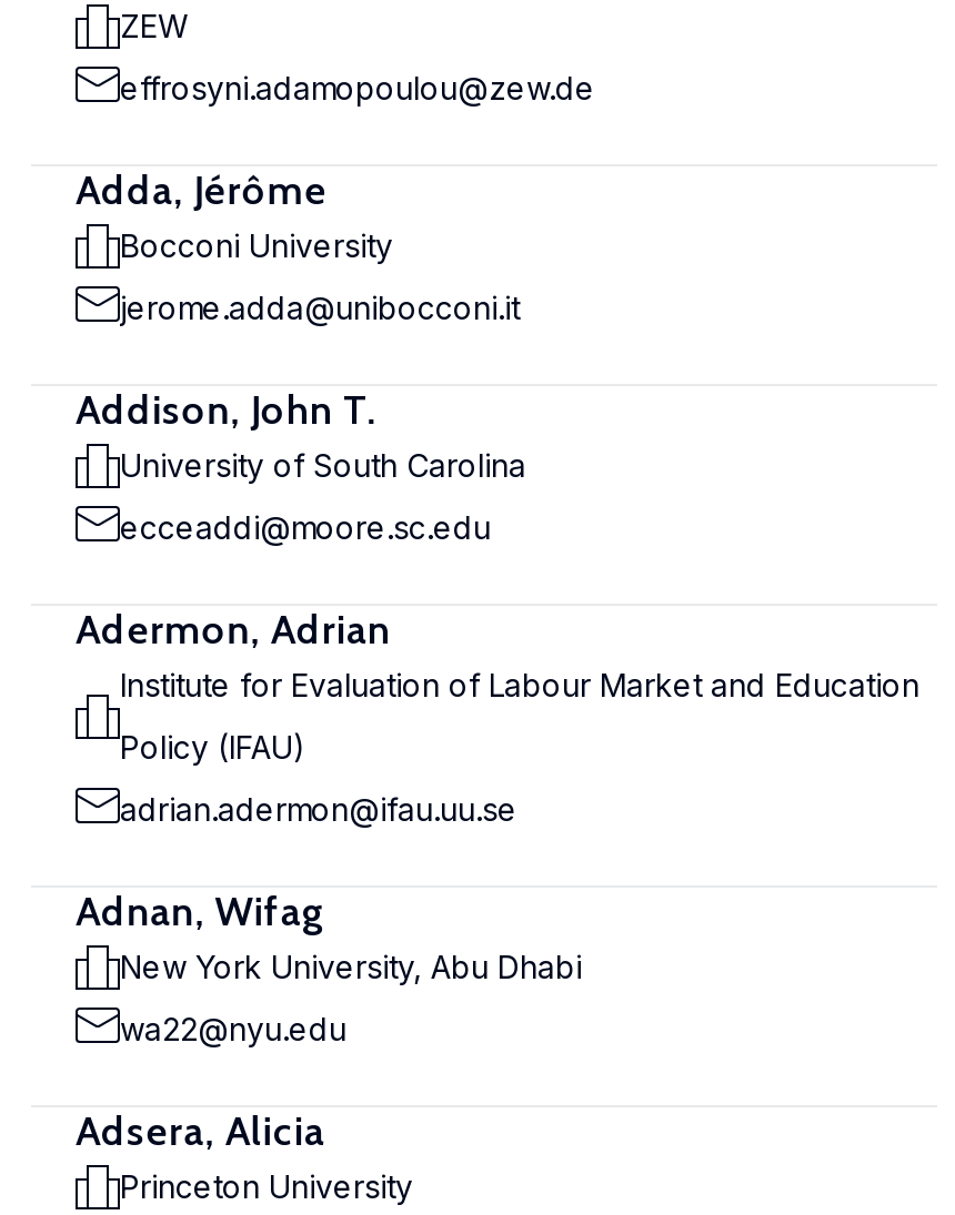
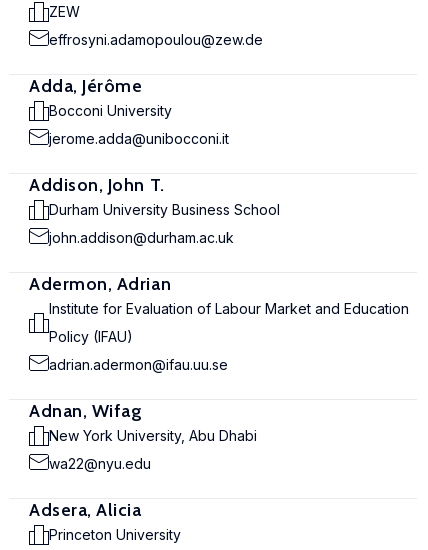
[120,446,526,484] University of South Carolina -> [49,201,280,218] Durham University Business School
[120,508,491,546] ecceaddi@moore.sc.edu -> [49,229,234,246] john.addison@durham.ac.uk

